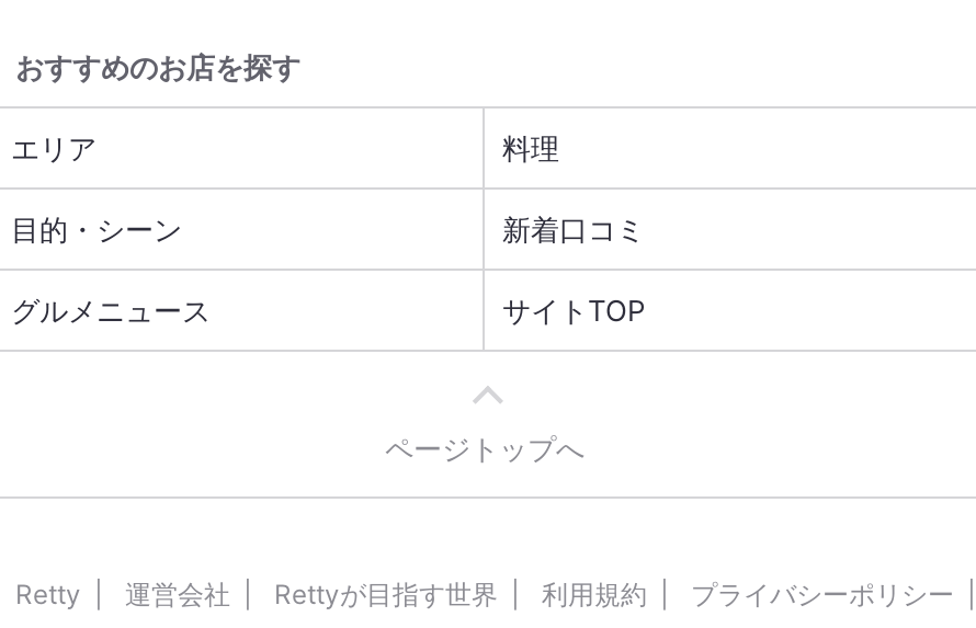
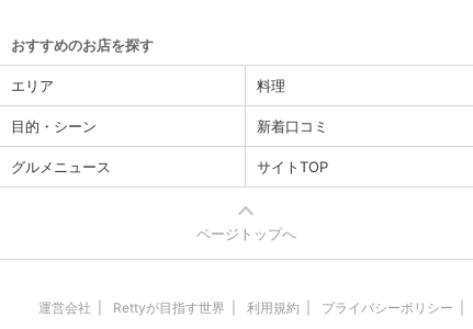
[15,578,81,610] Retty -> none

